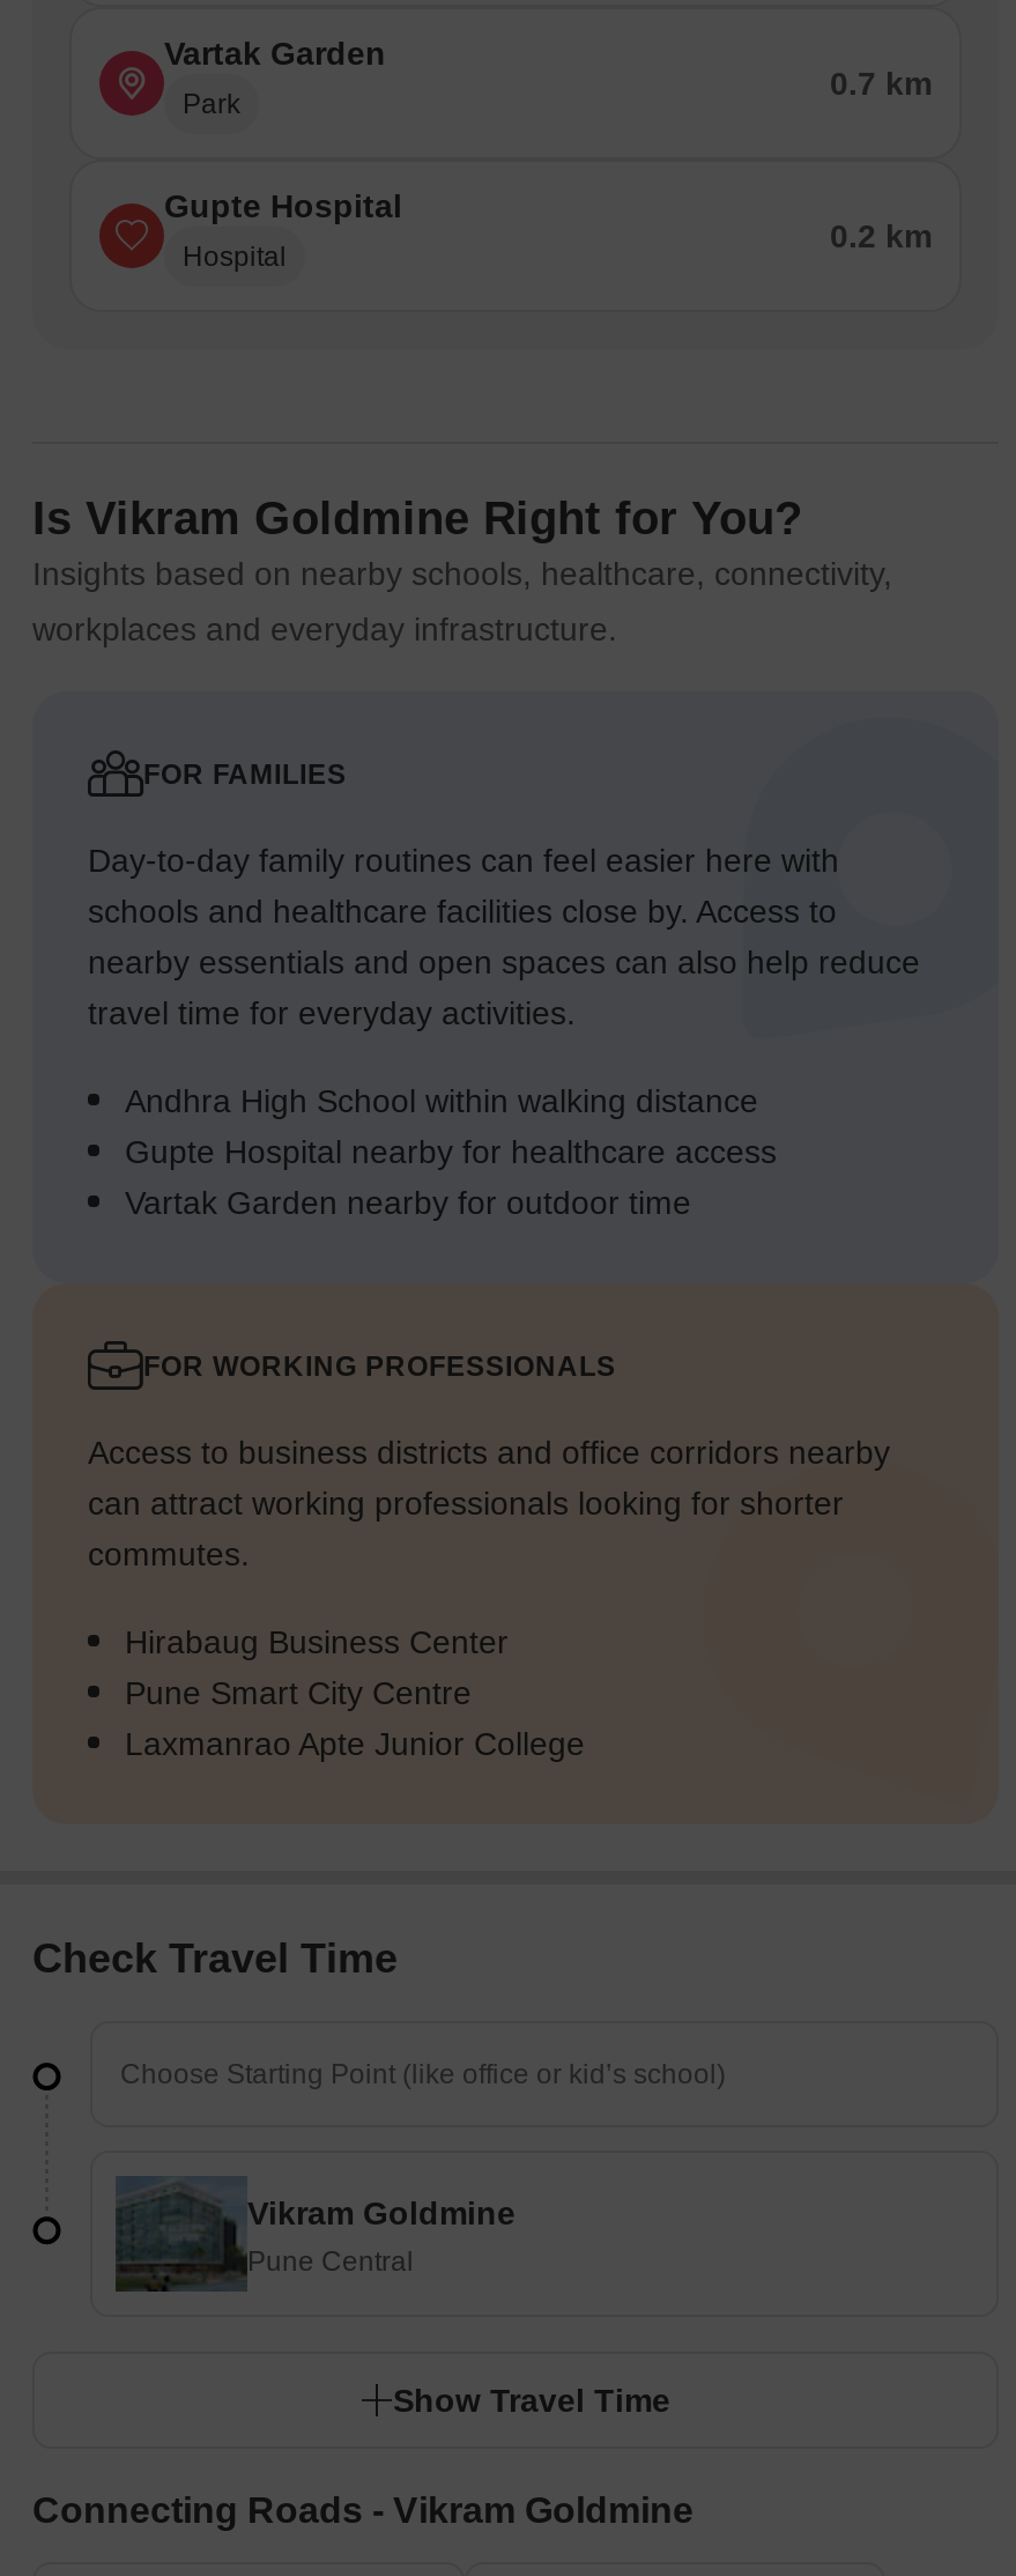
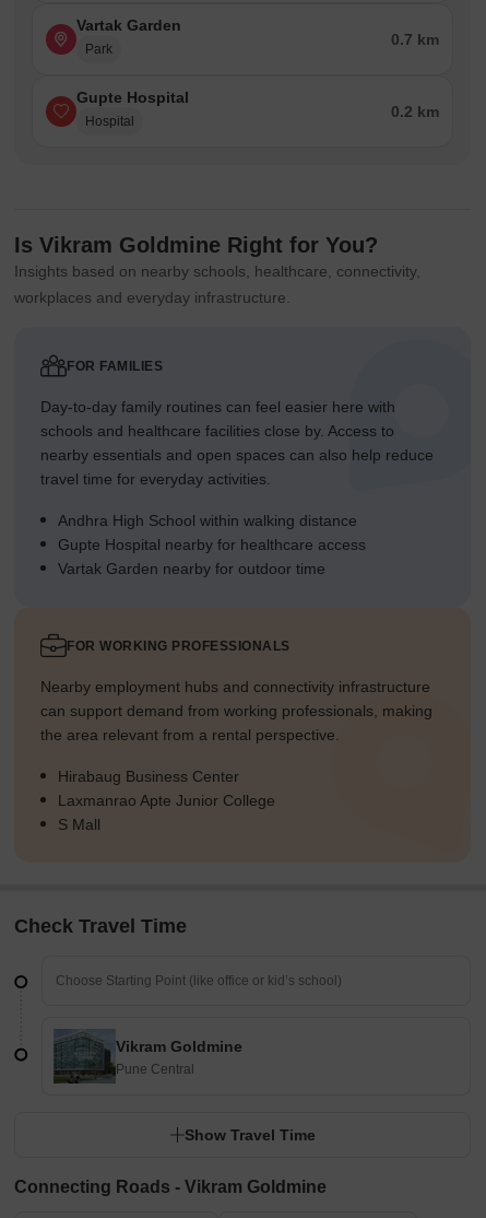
[88,1435,890,1573] Access to business districts and office corridors nearby | can attract working professionals looking for shorter | commutes. -> [40,678,432,744] Nearby employment hubs and connectivity infrastructure | can support demand from working professionals, making | the area relevant from a rental perspective.
[125,1675,472,1712] Pune Smart City Centre -> none
moved [125,1726,585,1763] -> [58,792,275,810]: Laxmanrao Apte Junior College
none -> [58,816,100,834] S Mall

